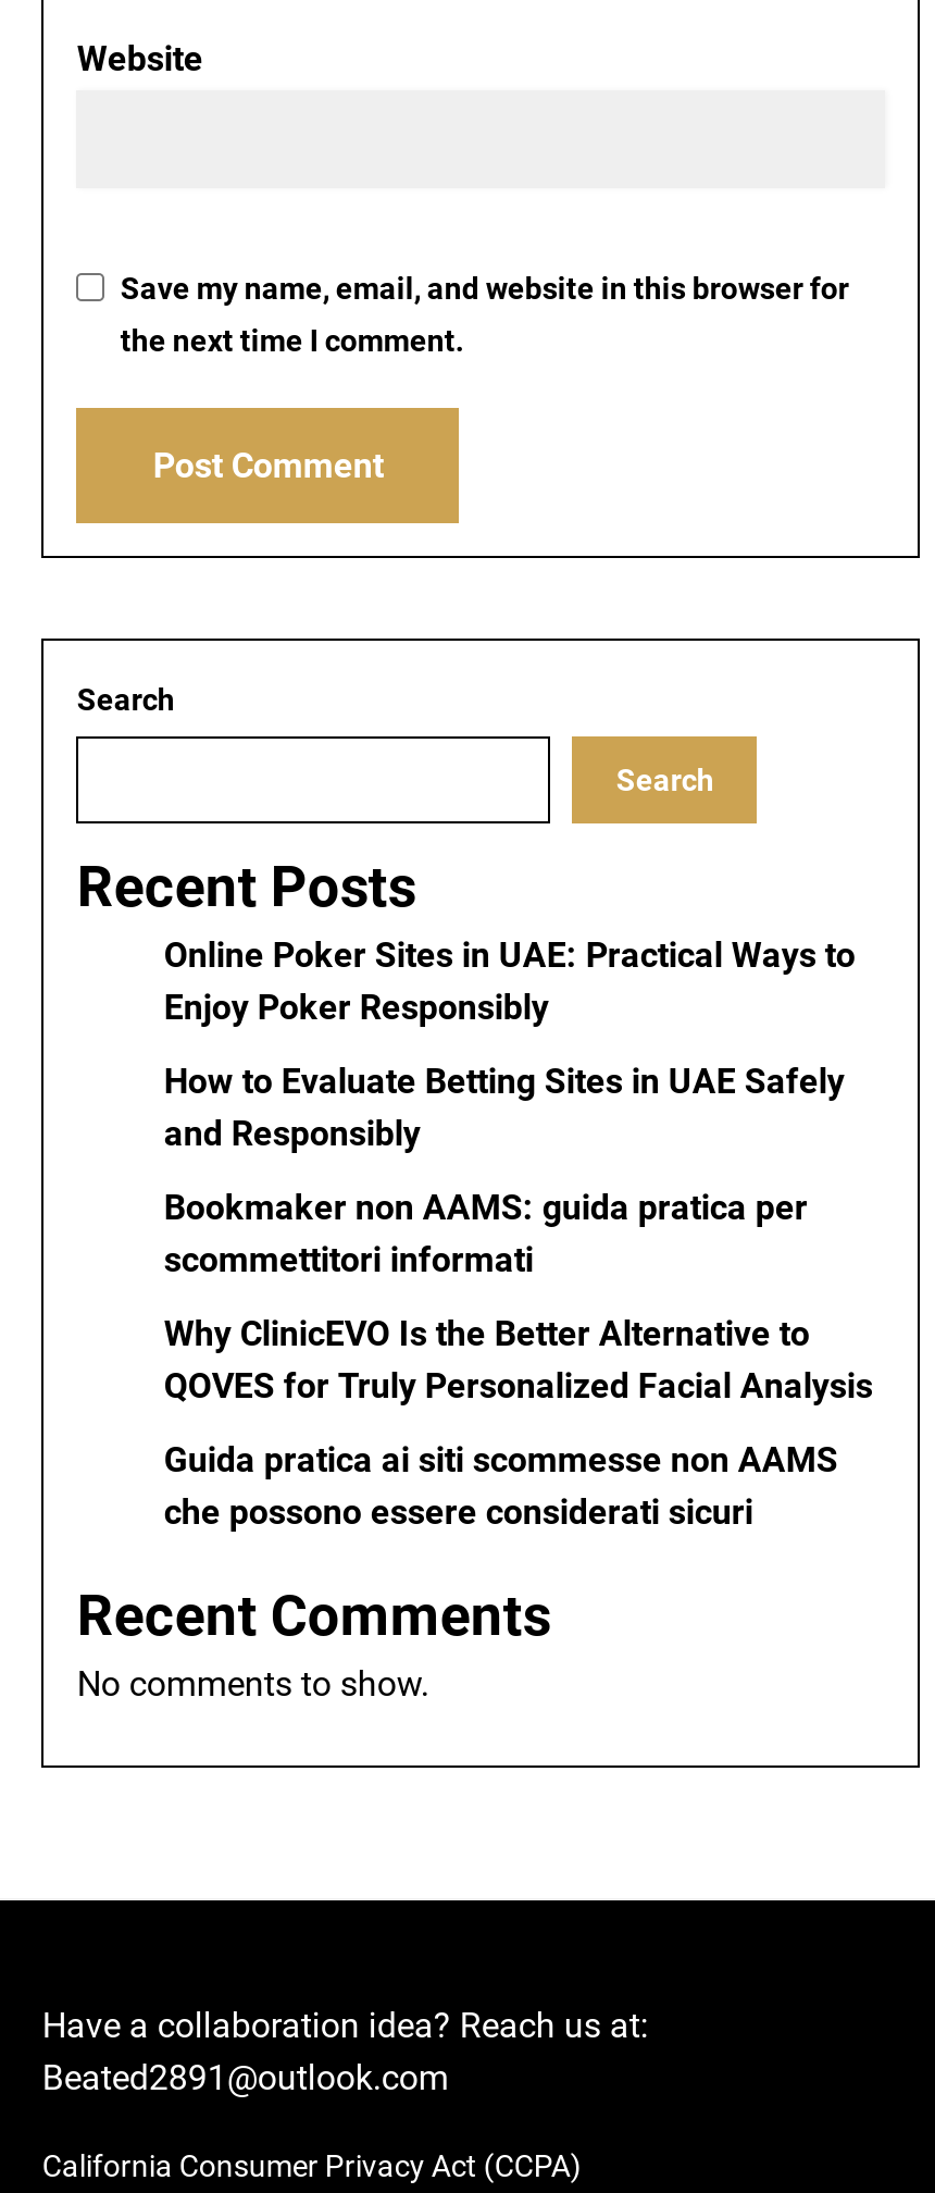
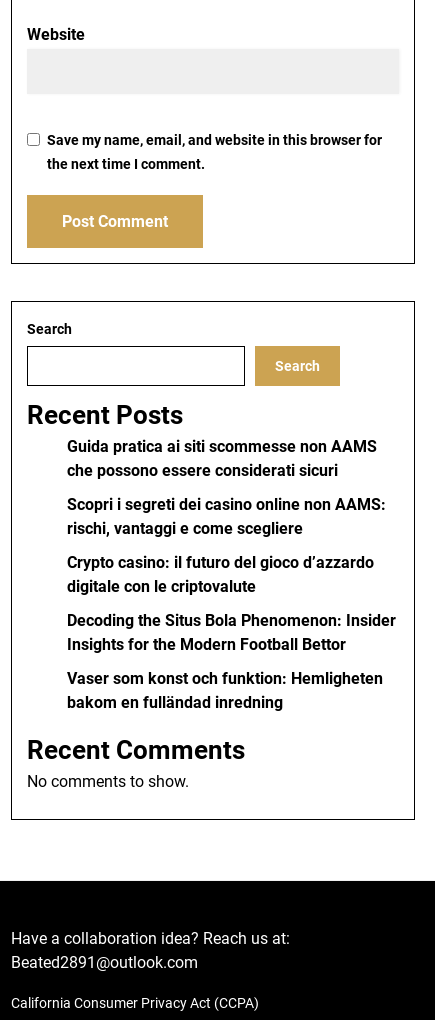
[164,934,873,1407] Online Poker Sites in UAE: Practical Ways to | Enjoy Poker Responsibly | How to Evaluate Betting Sites in UAE Safely | and Responsibly | Bookmaker non AAMS: guida pratica per | scommettitori informati | Why ClinicEVO Is the Better Alternative to | QOVES for Truly Personalized Facial Analysis -> none
moved [164,1439,838,1533] -> [67,437,377,480]: Guida pratica ai siti scommesse non AAMS | che possono essere considerati sicuri
none -> [67,495,396,712] Scopri i segreti dei casino online non AAMS: | rischi, vantaggi e come scegliere | Crypto casino: il futuro del gioco d’azzardo | digitale con le criptovalute | Decoding the Situs Bola Phenomenon: Insider | Insights for the Modern Football Bettor | Vaser som konst och funktion: Hemligheten | bakom en fulländad inredning

